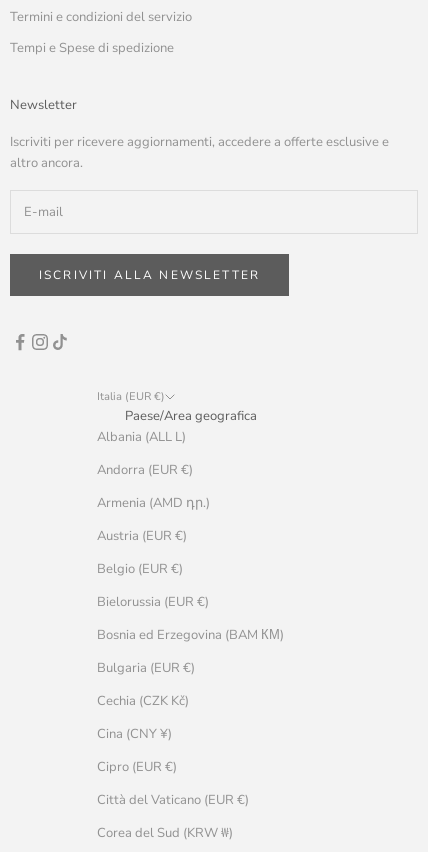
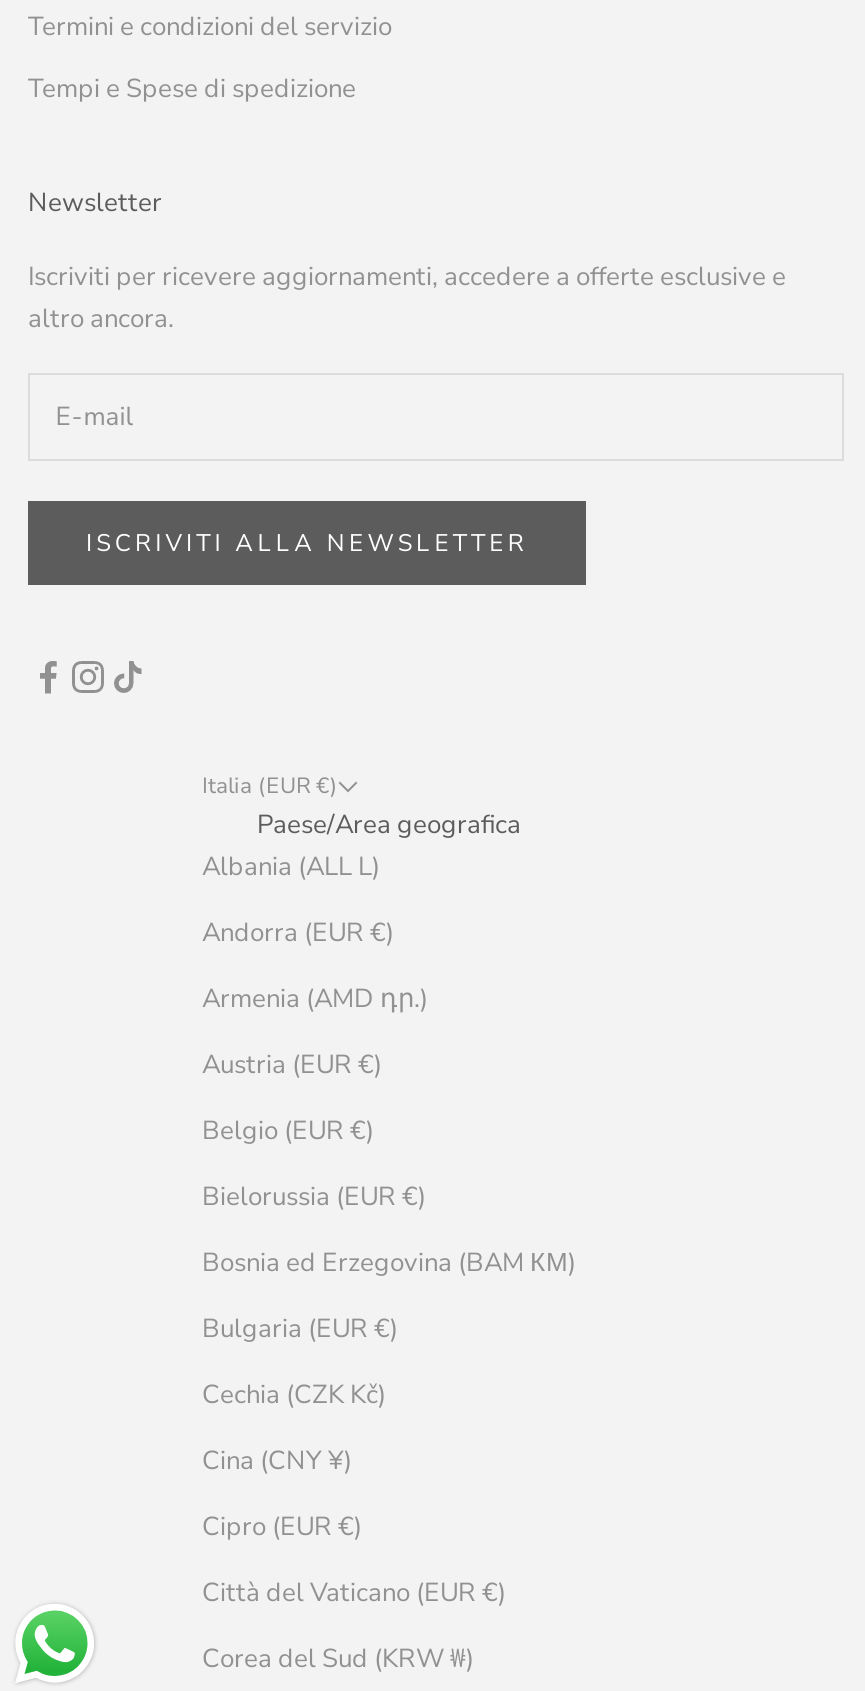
none -> [20,1609,90,1679] [image]

